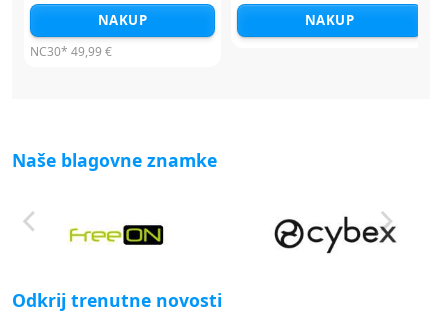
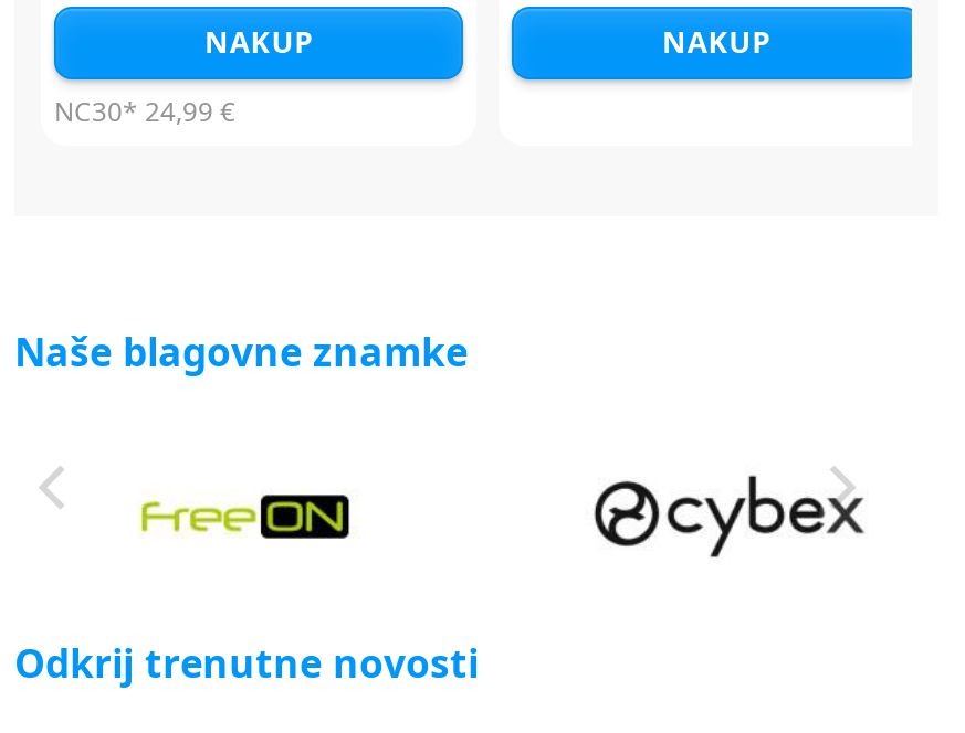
[30,43,112,60] NC30* 49,99 € -> [54,93,235,131] NC30* 24,99 €

